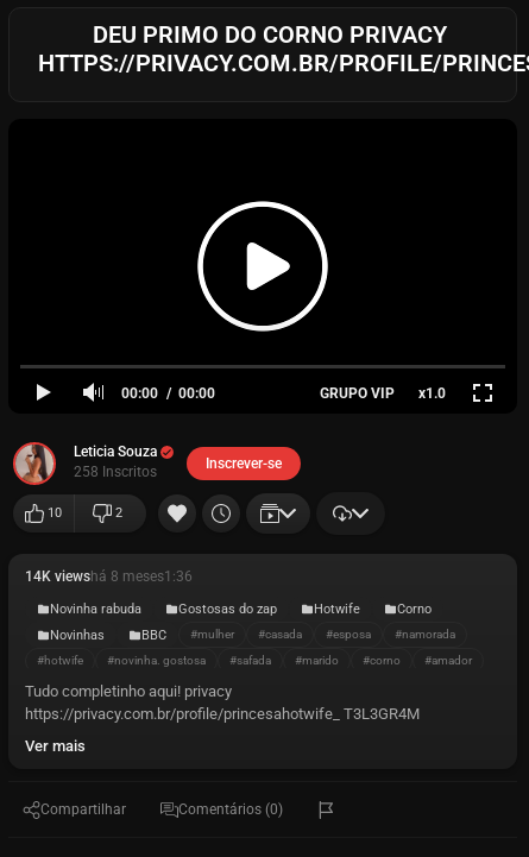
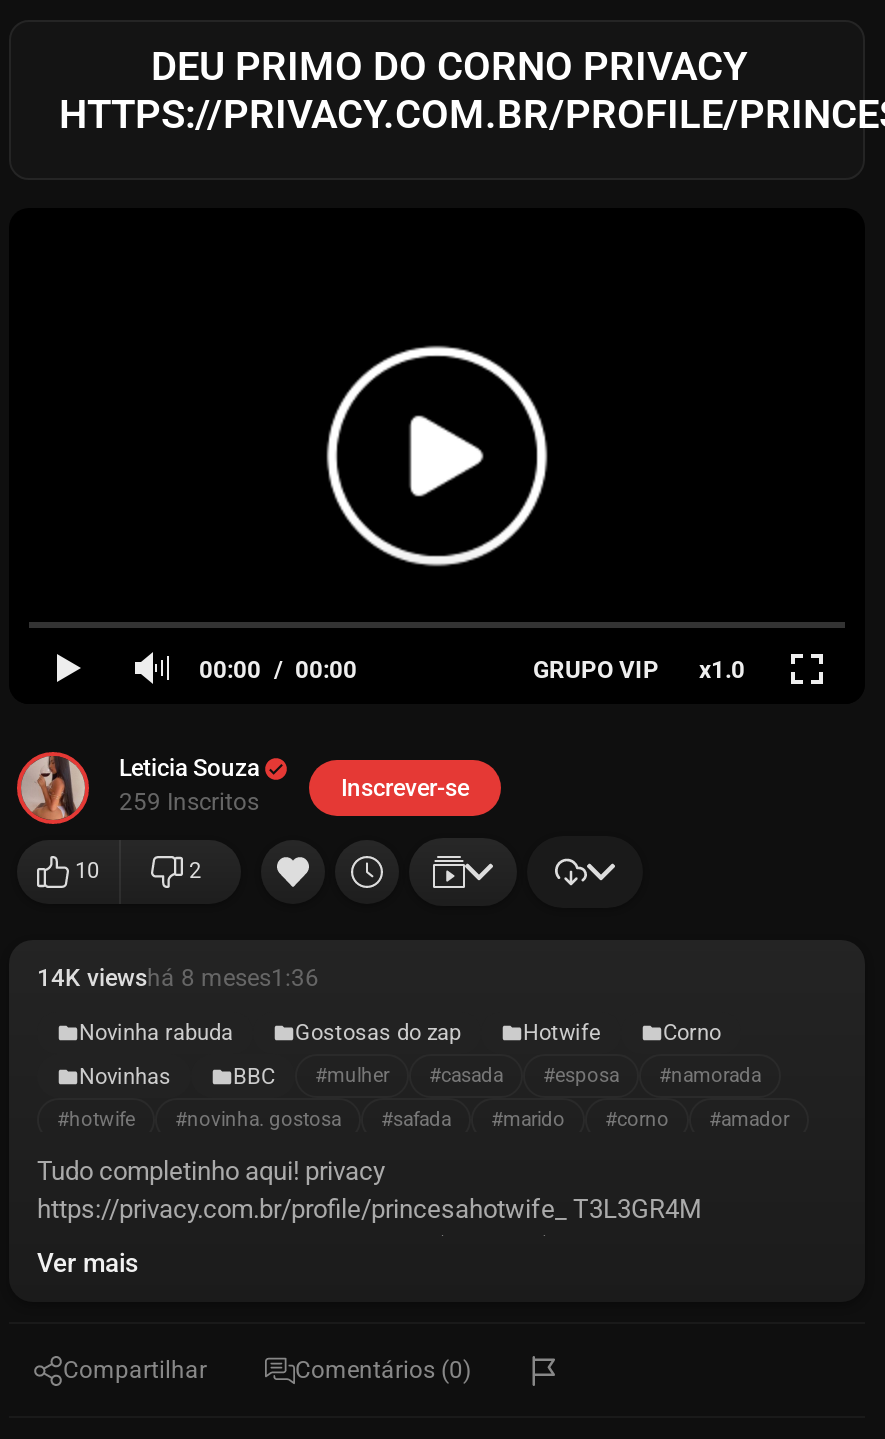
[74,464,157,480] 258 Inscritos -> [119,788,259,816] 259 Inscritos

